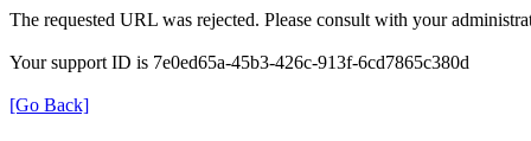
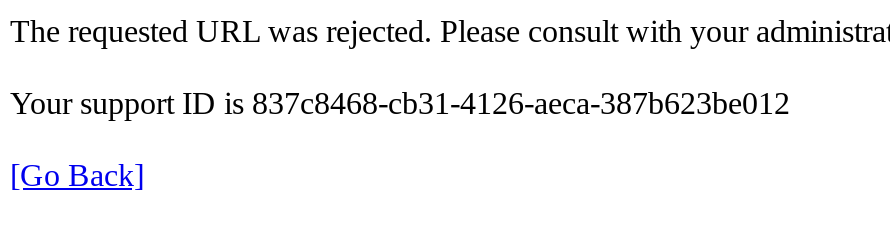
[9,52,469,72] Your support ID is 7e0ed65a-45b3-426c-913f-6cd7865c380d -> [10,86,790,120] Your support ID is 837c8468-cb31-4126-aeca-387b623be012

